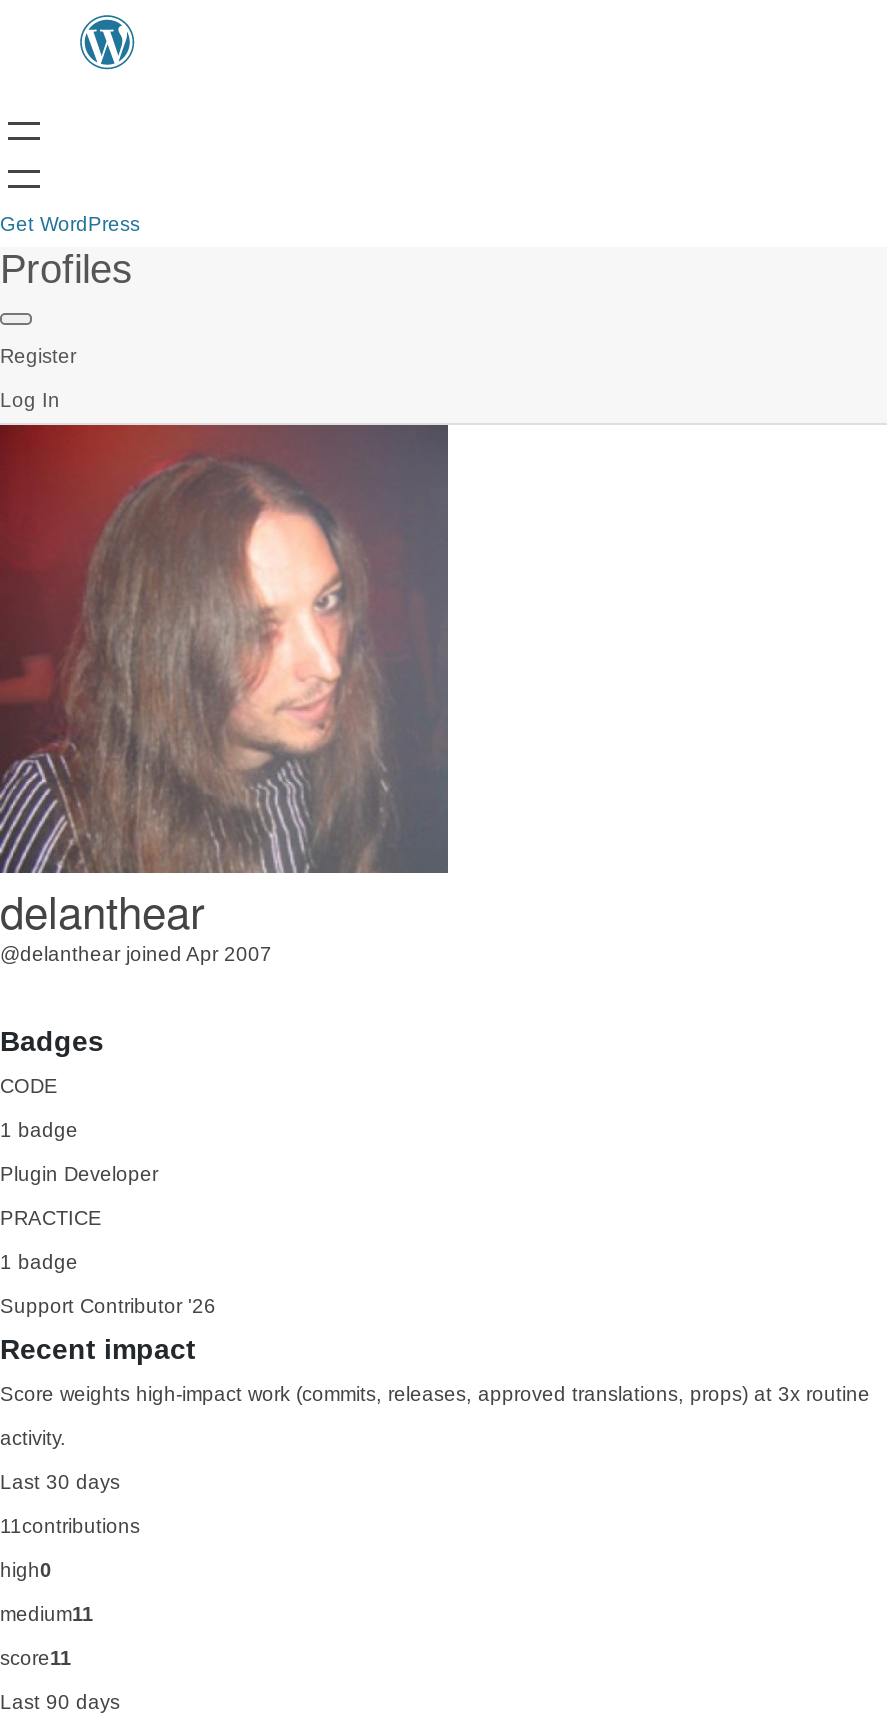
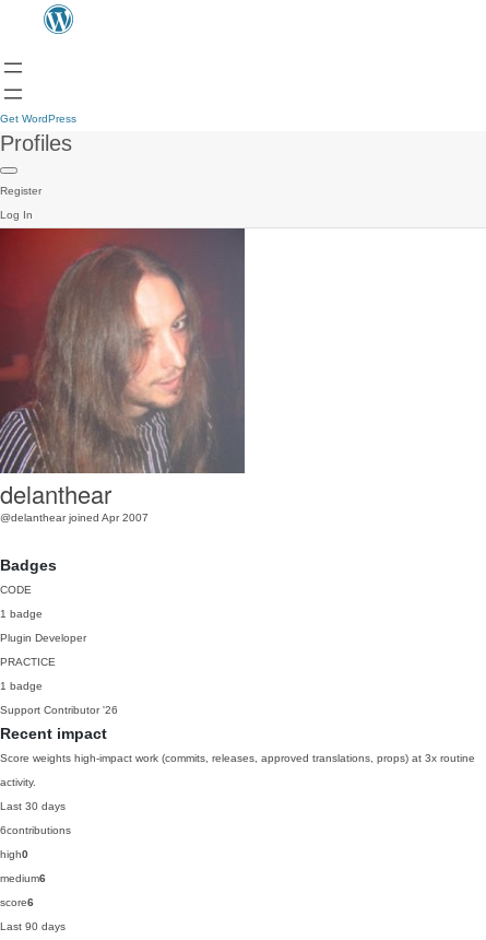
[0,1515,140,1537] 11contributions -> [0,824,71,836] 6contributions
[0,1603,94,1625] medium11 -> [0,872,46,884] medium6
[0,1647,72,1669] score11 -> [0,896,34,908] score6

